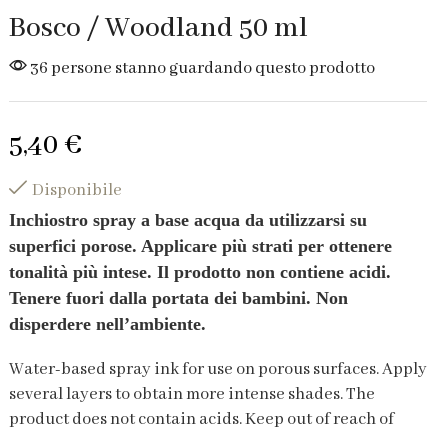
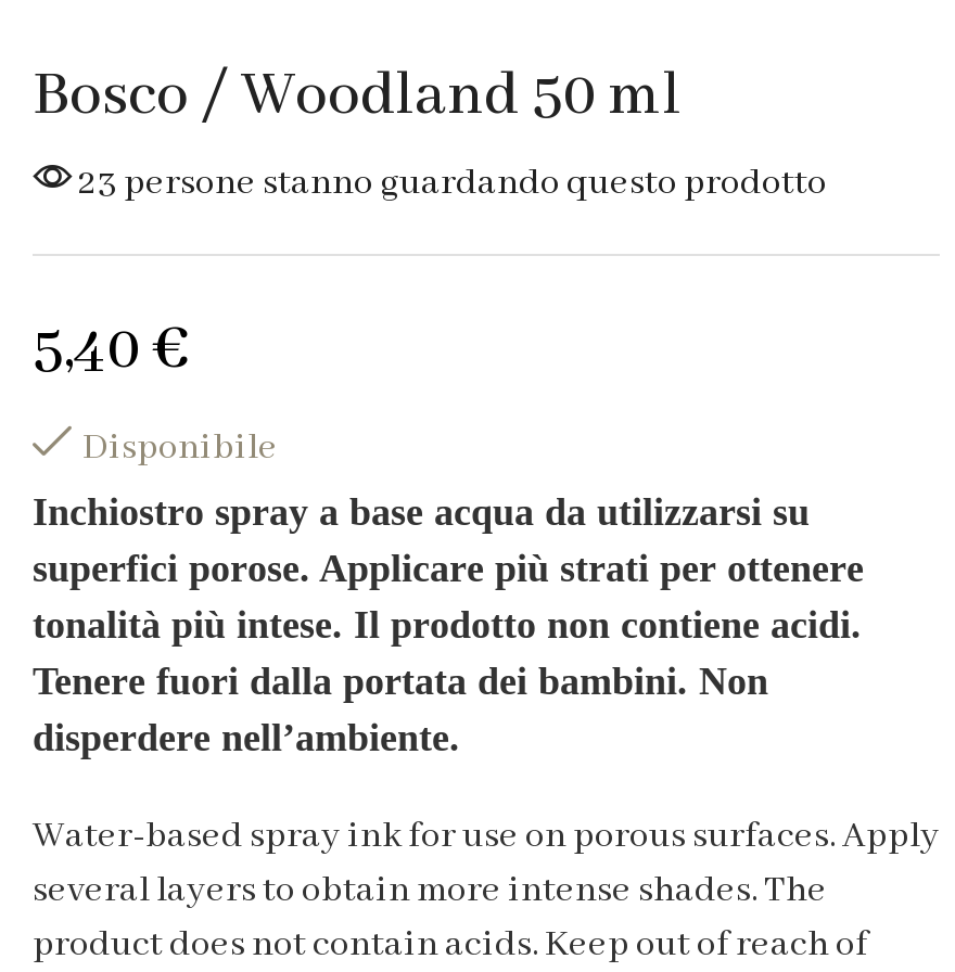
[27,58,375,79] 36 persone stanno guardando questo prodotto -> [72,160,827,206] 23 persone stanno guardando questo prodotto

